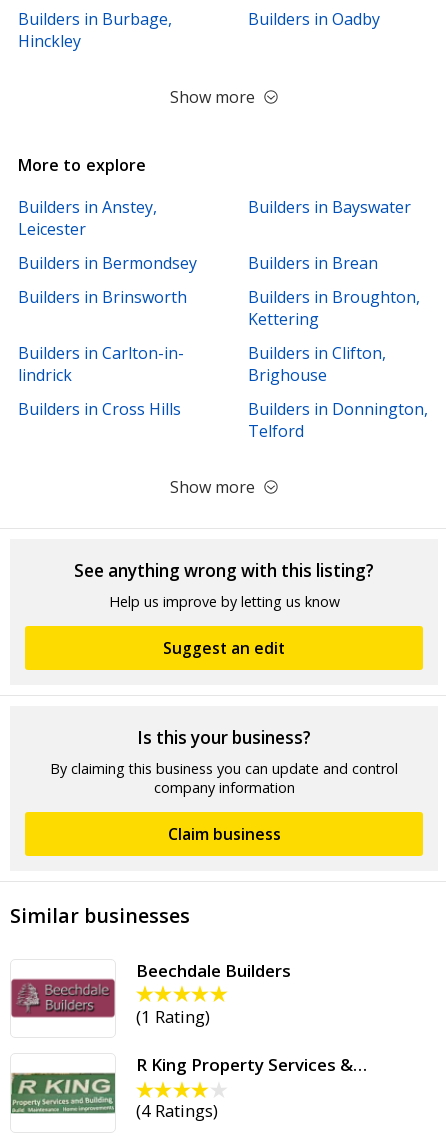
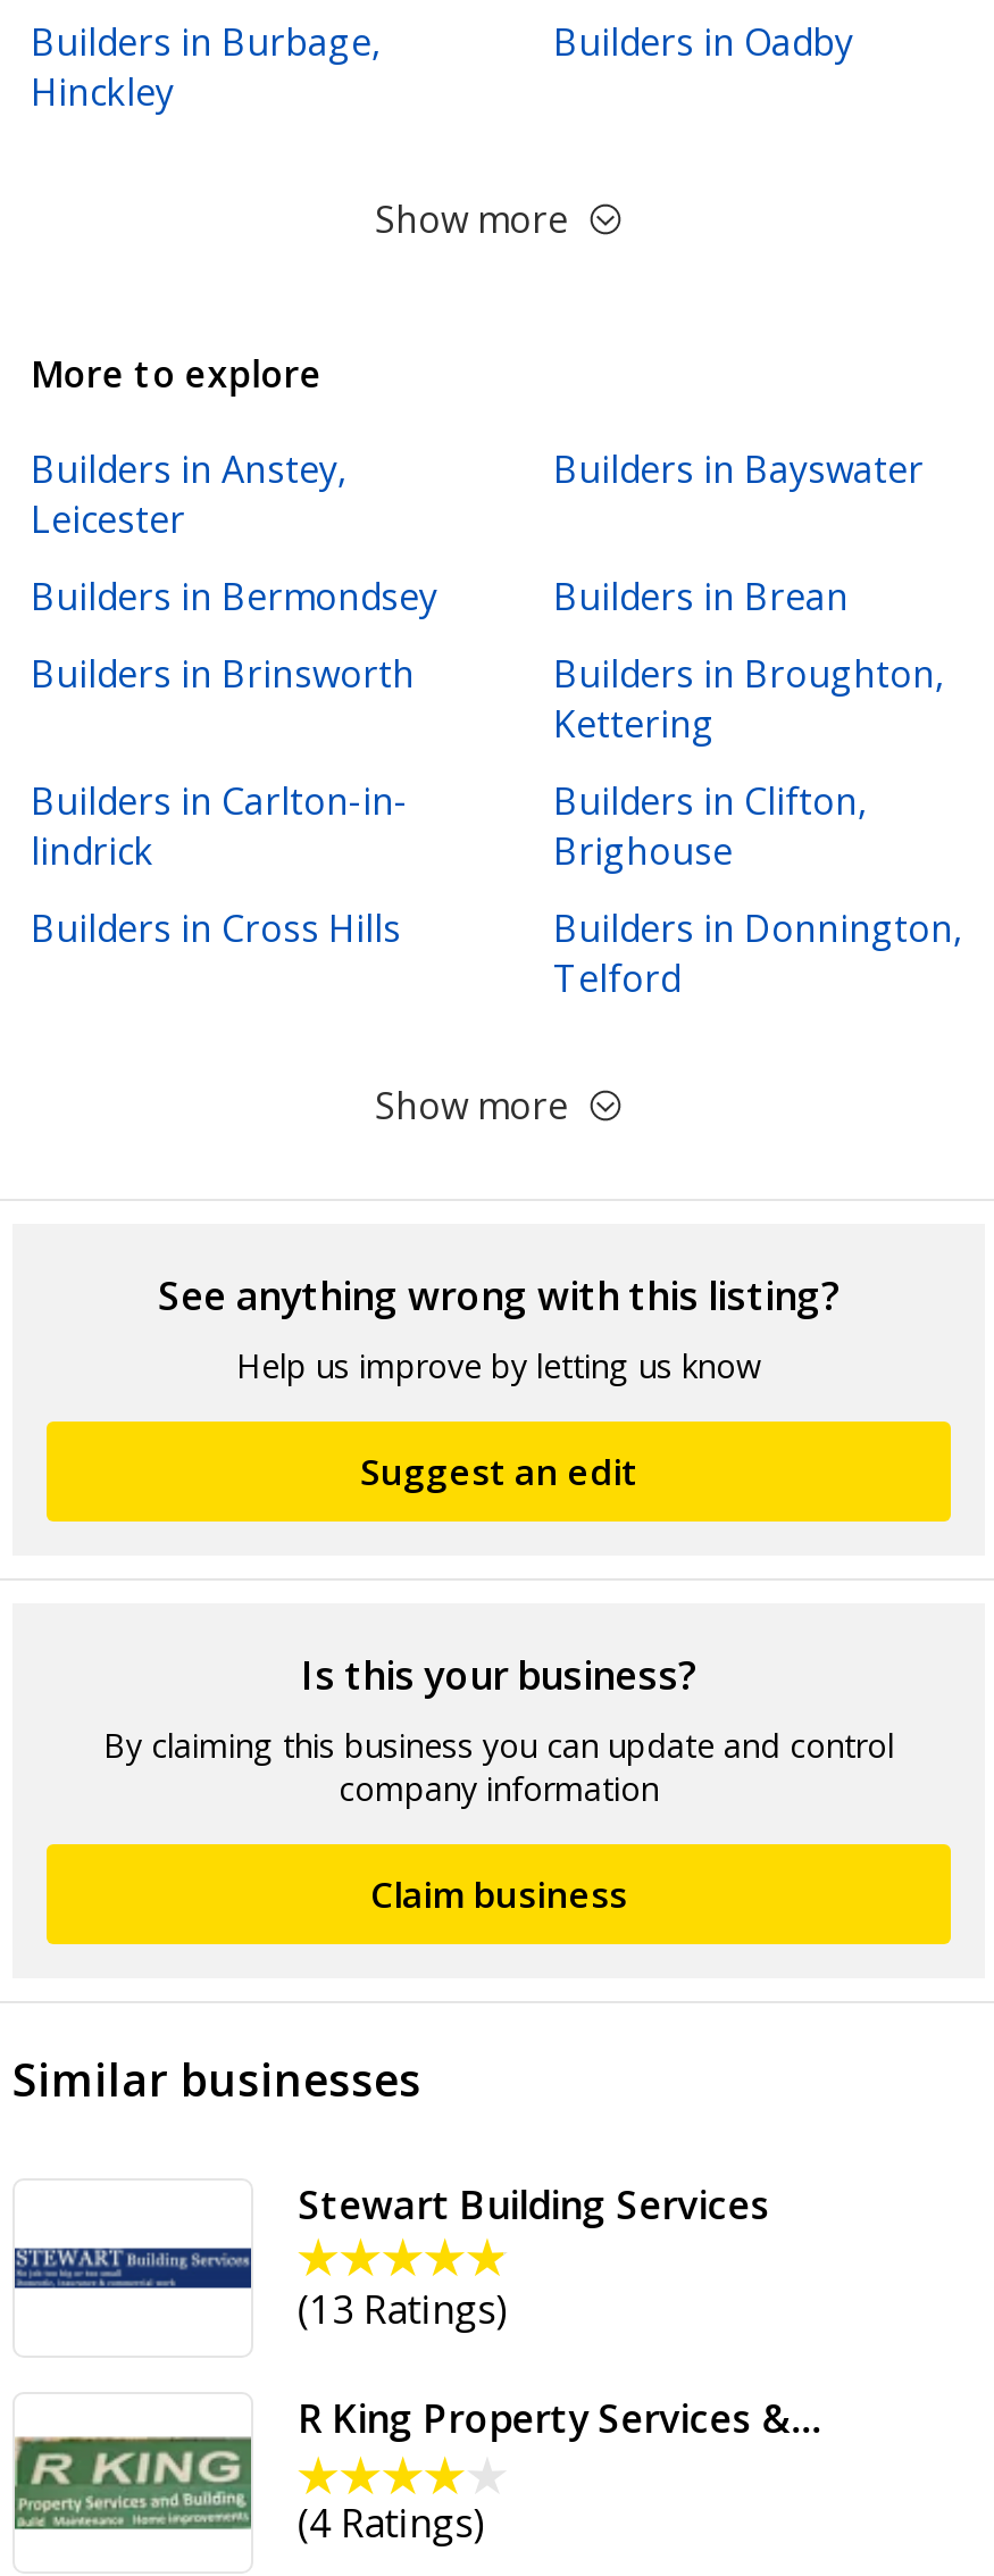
[10,958,291,1018] [image] | Beechdale Builders -> [12,2177,771,2310] [image] | Stewart Building Services
[136,1004,210,1027] (1 Rating) -> [298,2282,507,2334] (13 Ratings)

